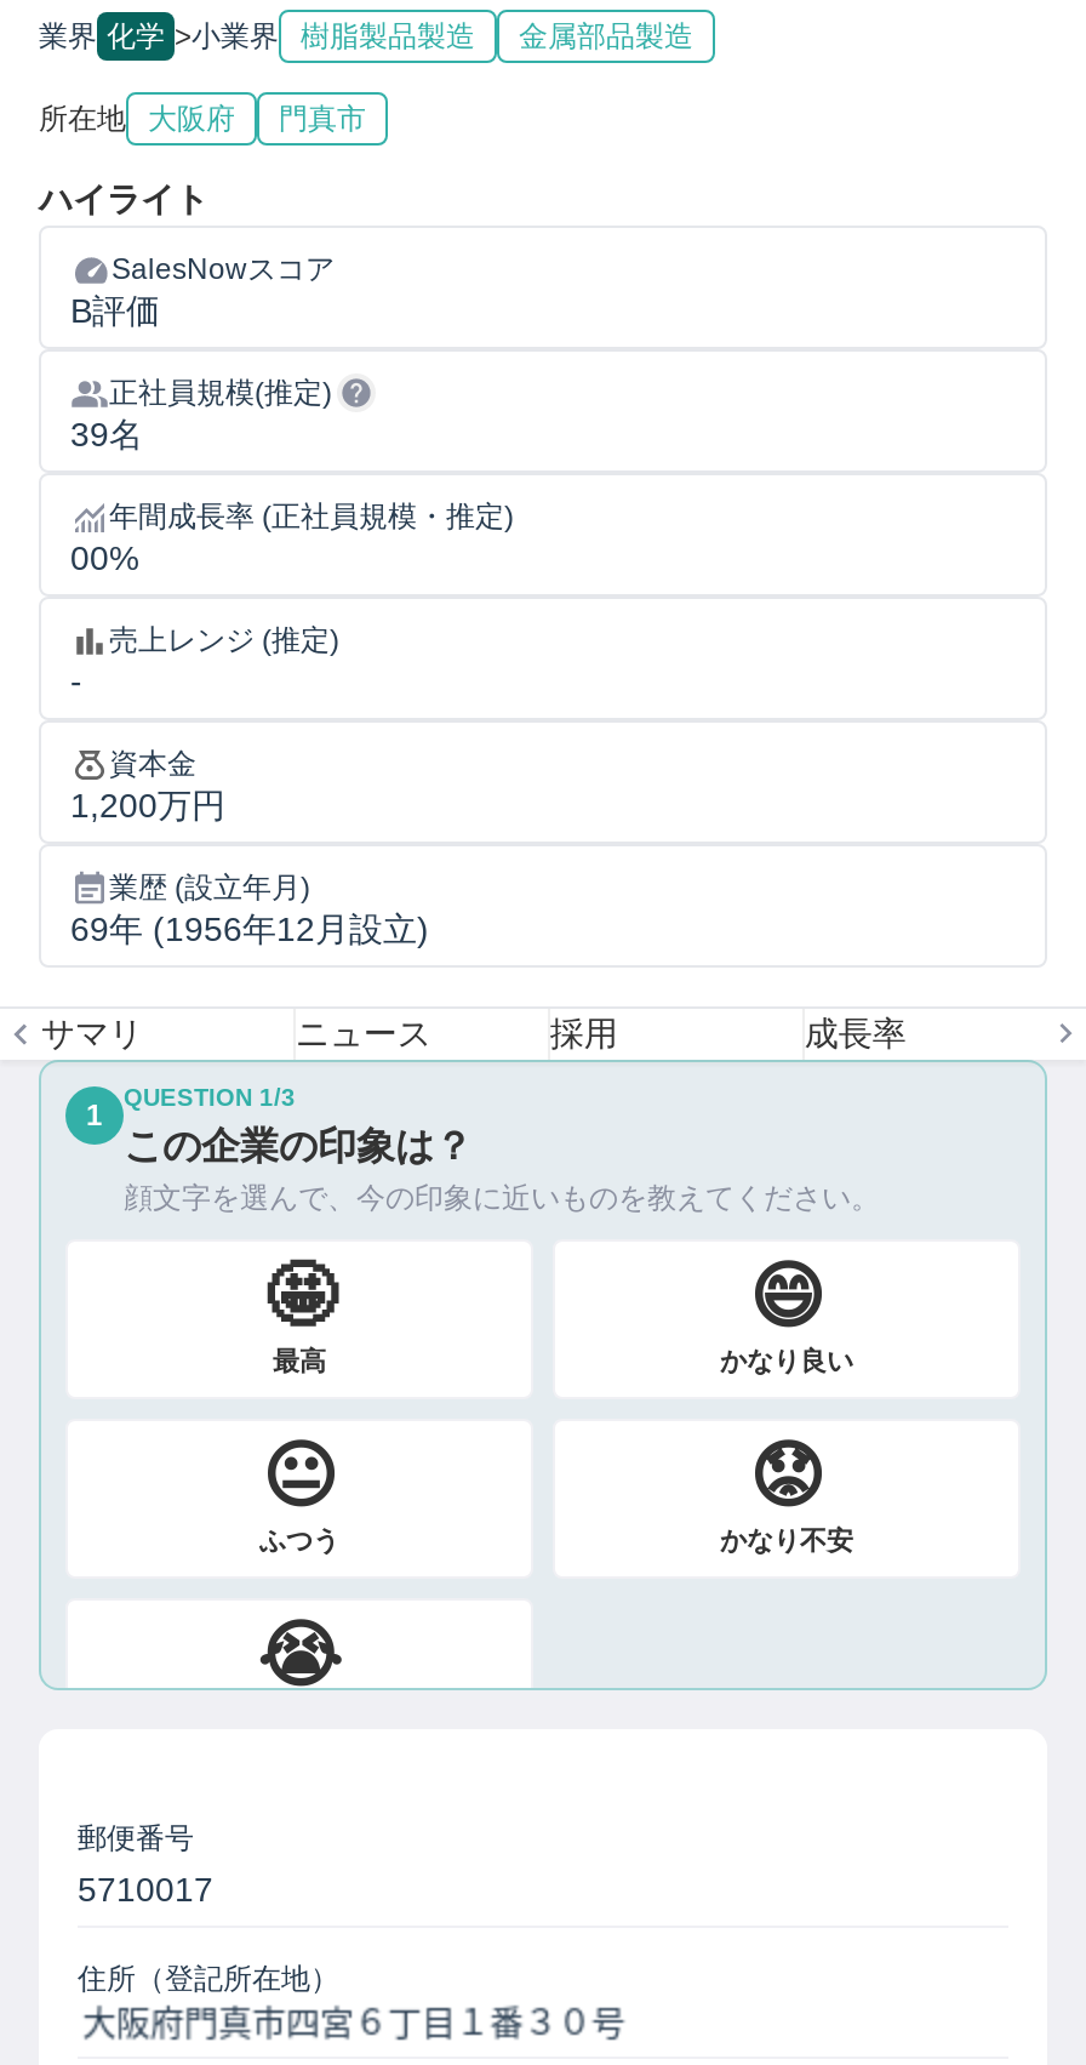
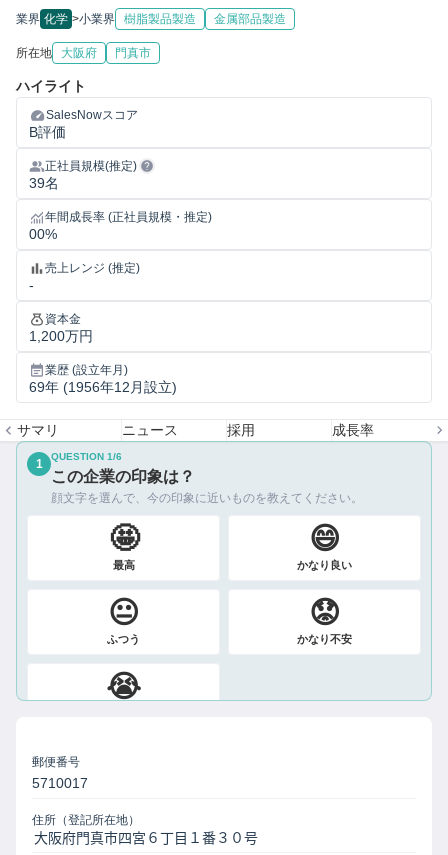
[124,1083,296,1109] QUESTION 1/3 -> [51,450,122,461] QUESTION 1/6

